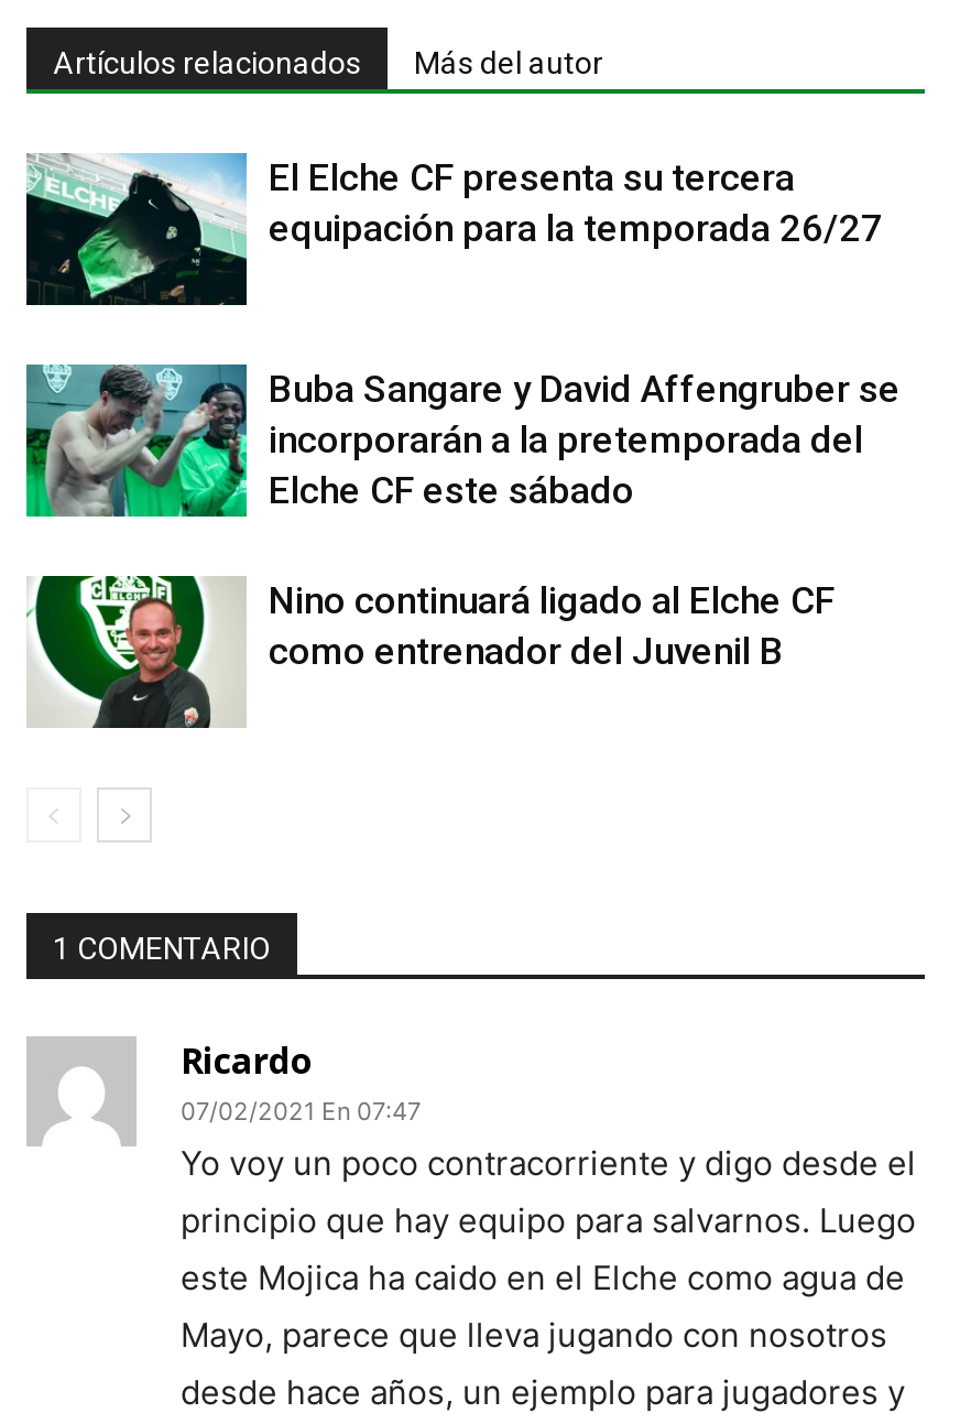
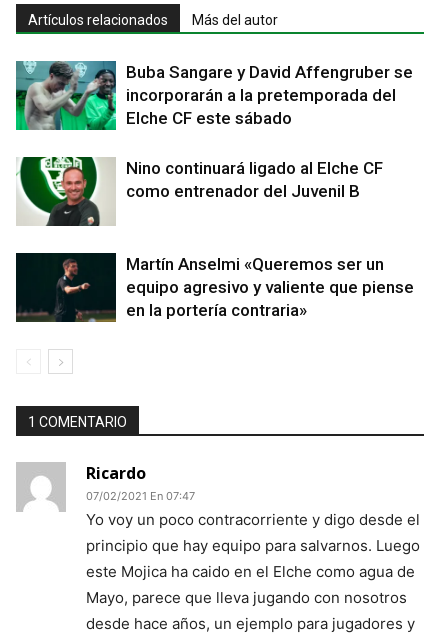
[24,153,883,307] [image] | El Elche CF presenta su tercera | equipación para la temporada 26/27 -> none
moved [24,362,901,673] -> [15,60,413,201]: [image] | Buba Sangare y David Affengruber se | incorporarán a la pretemporada del | Elche CF este sábado | Nino continuará ligado al Elche CF | como entrenador del Juvenil B
none -> [15,252,414,323] [image] | Martín Anselmi «Queremos ser un | equipo agresivo y valiente que piense | en la portería contraria»

